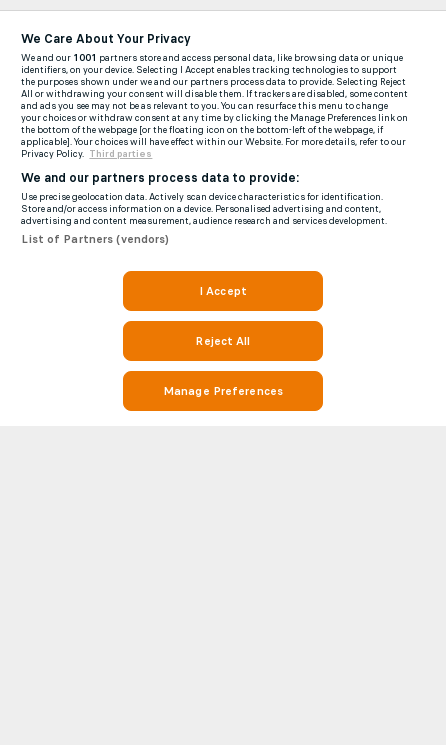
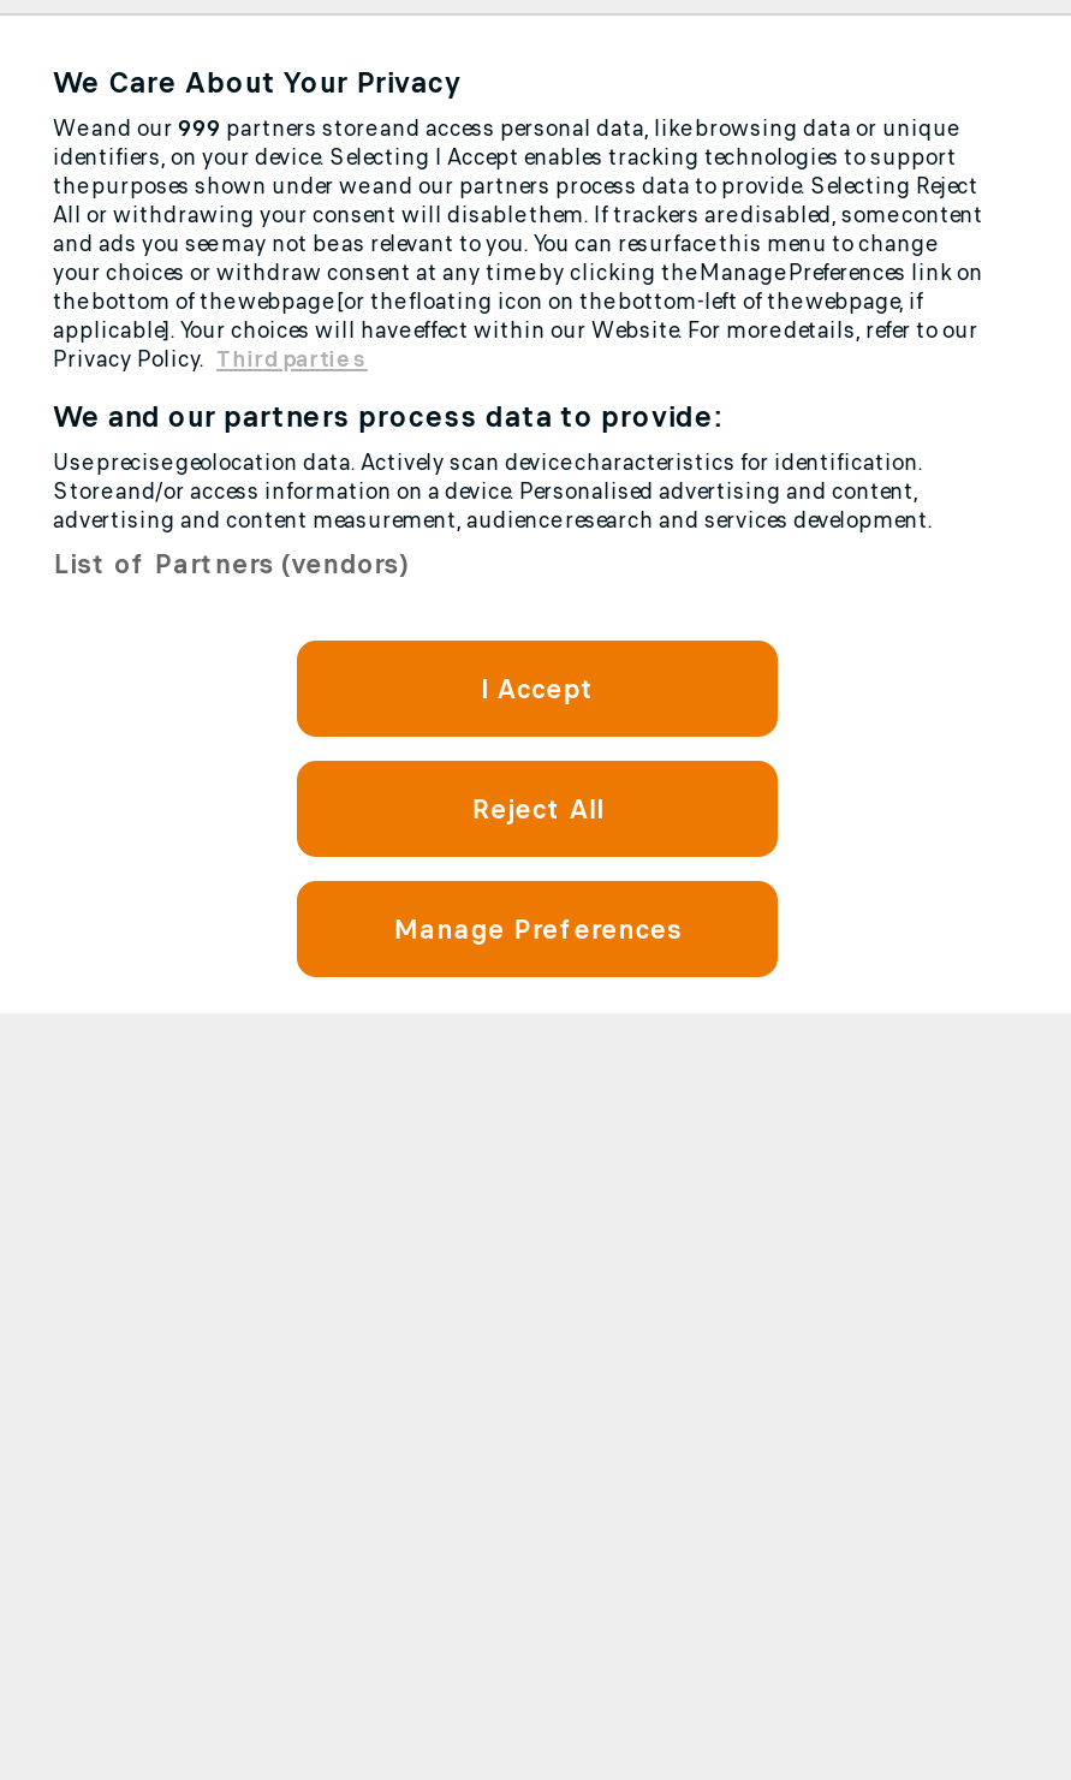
[21,52,403,64] We and our 1001 partners store and access personal data, like browsing data or unique -> [53,114,957,143] We and our 999 partners store and access personal data, like browsing data or unique

